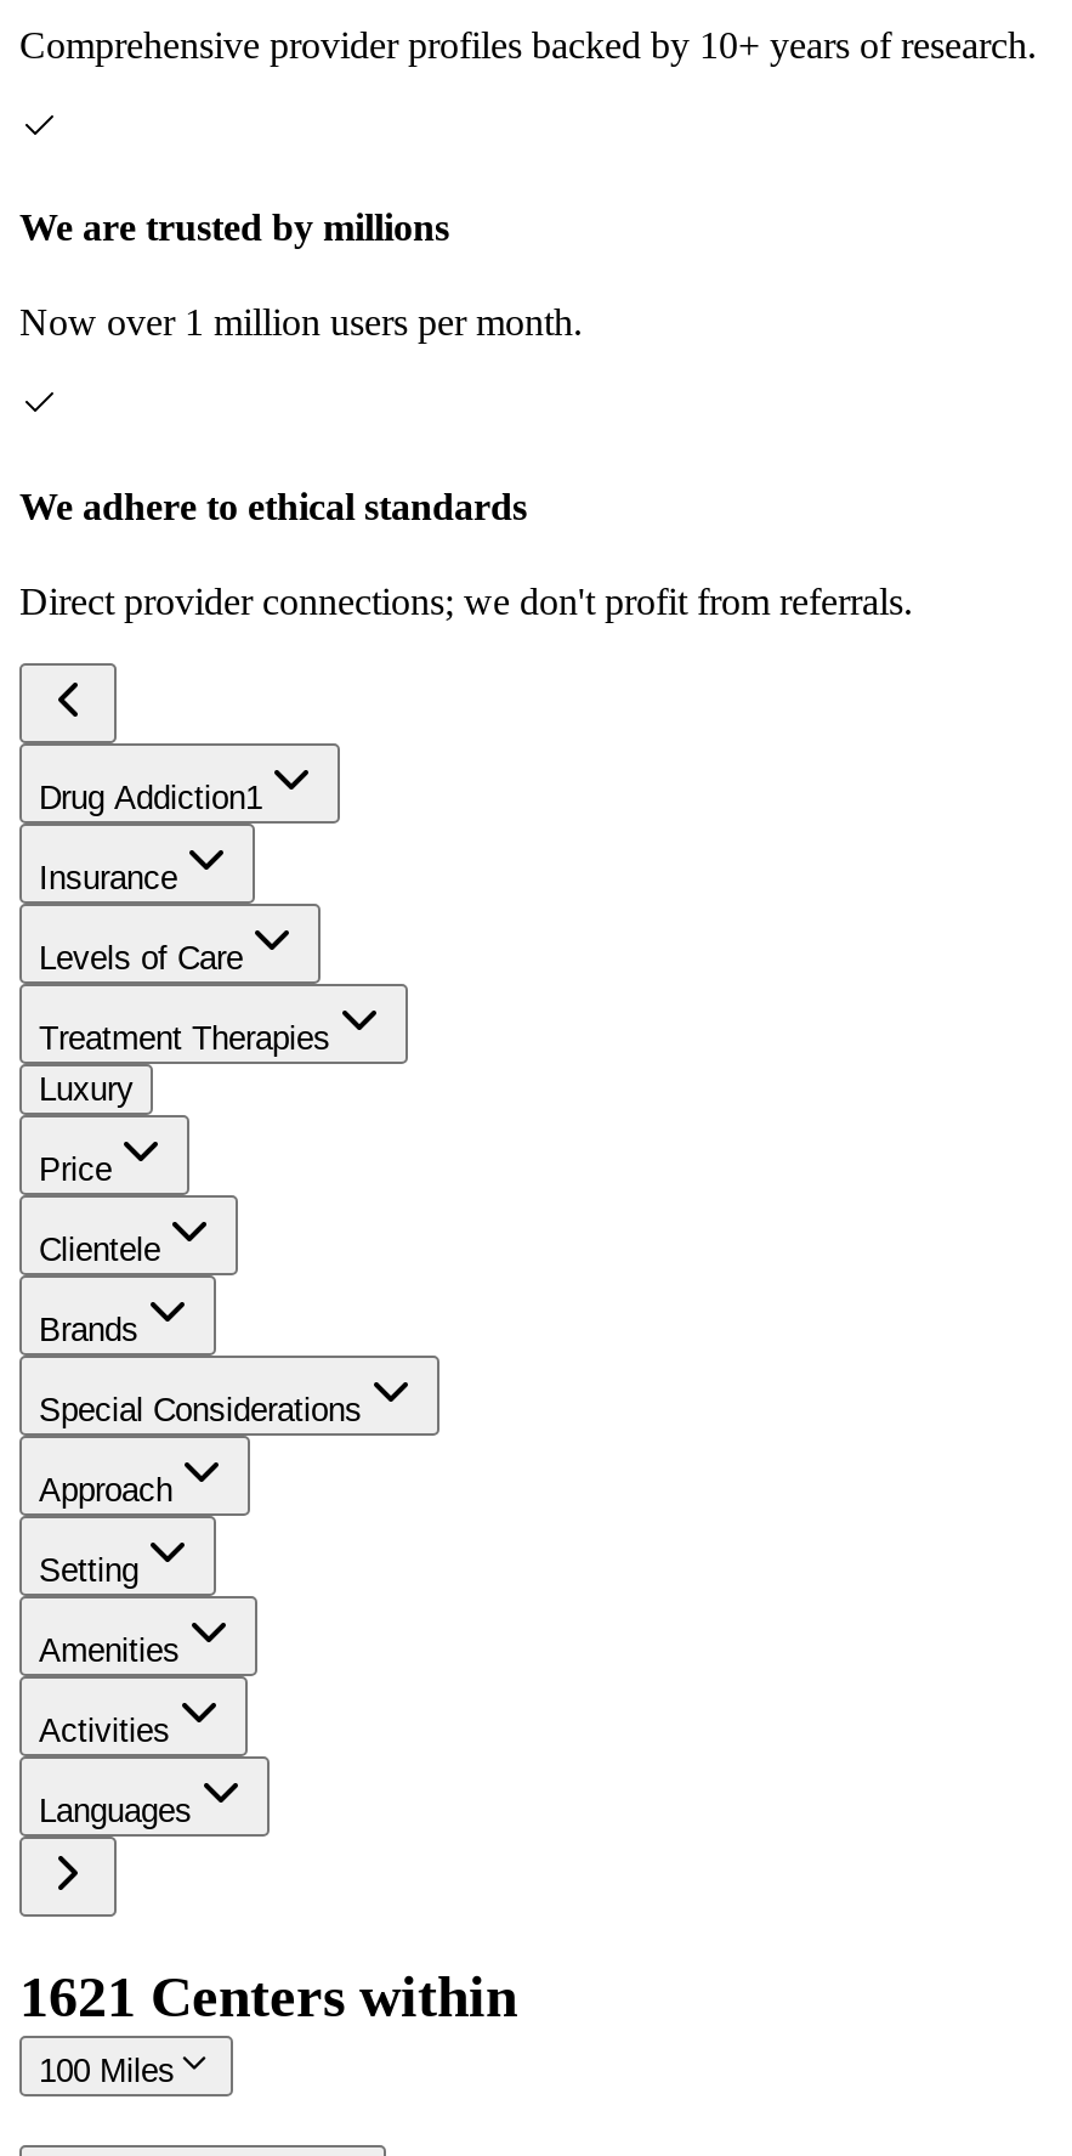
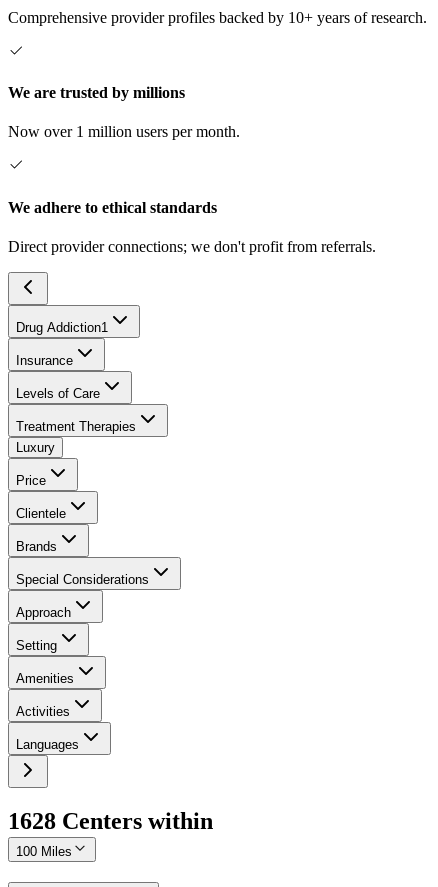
[19,1965,517,2028] 1621 Centers within -> [8,808,213,834] 1628 Centers within

